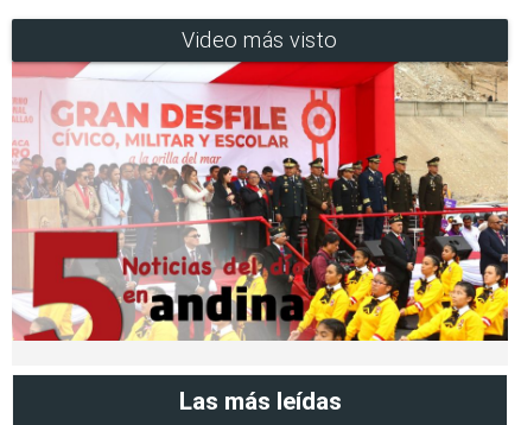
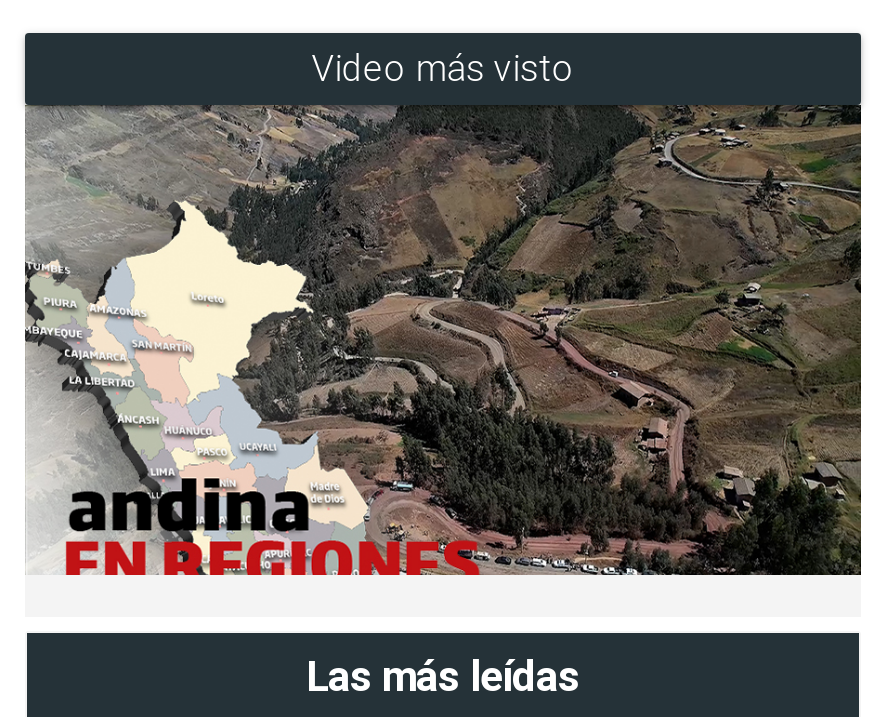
[12,61,509,342] [image] -> [23,105,863,577] [image]

